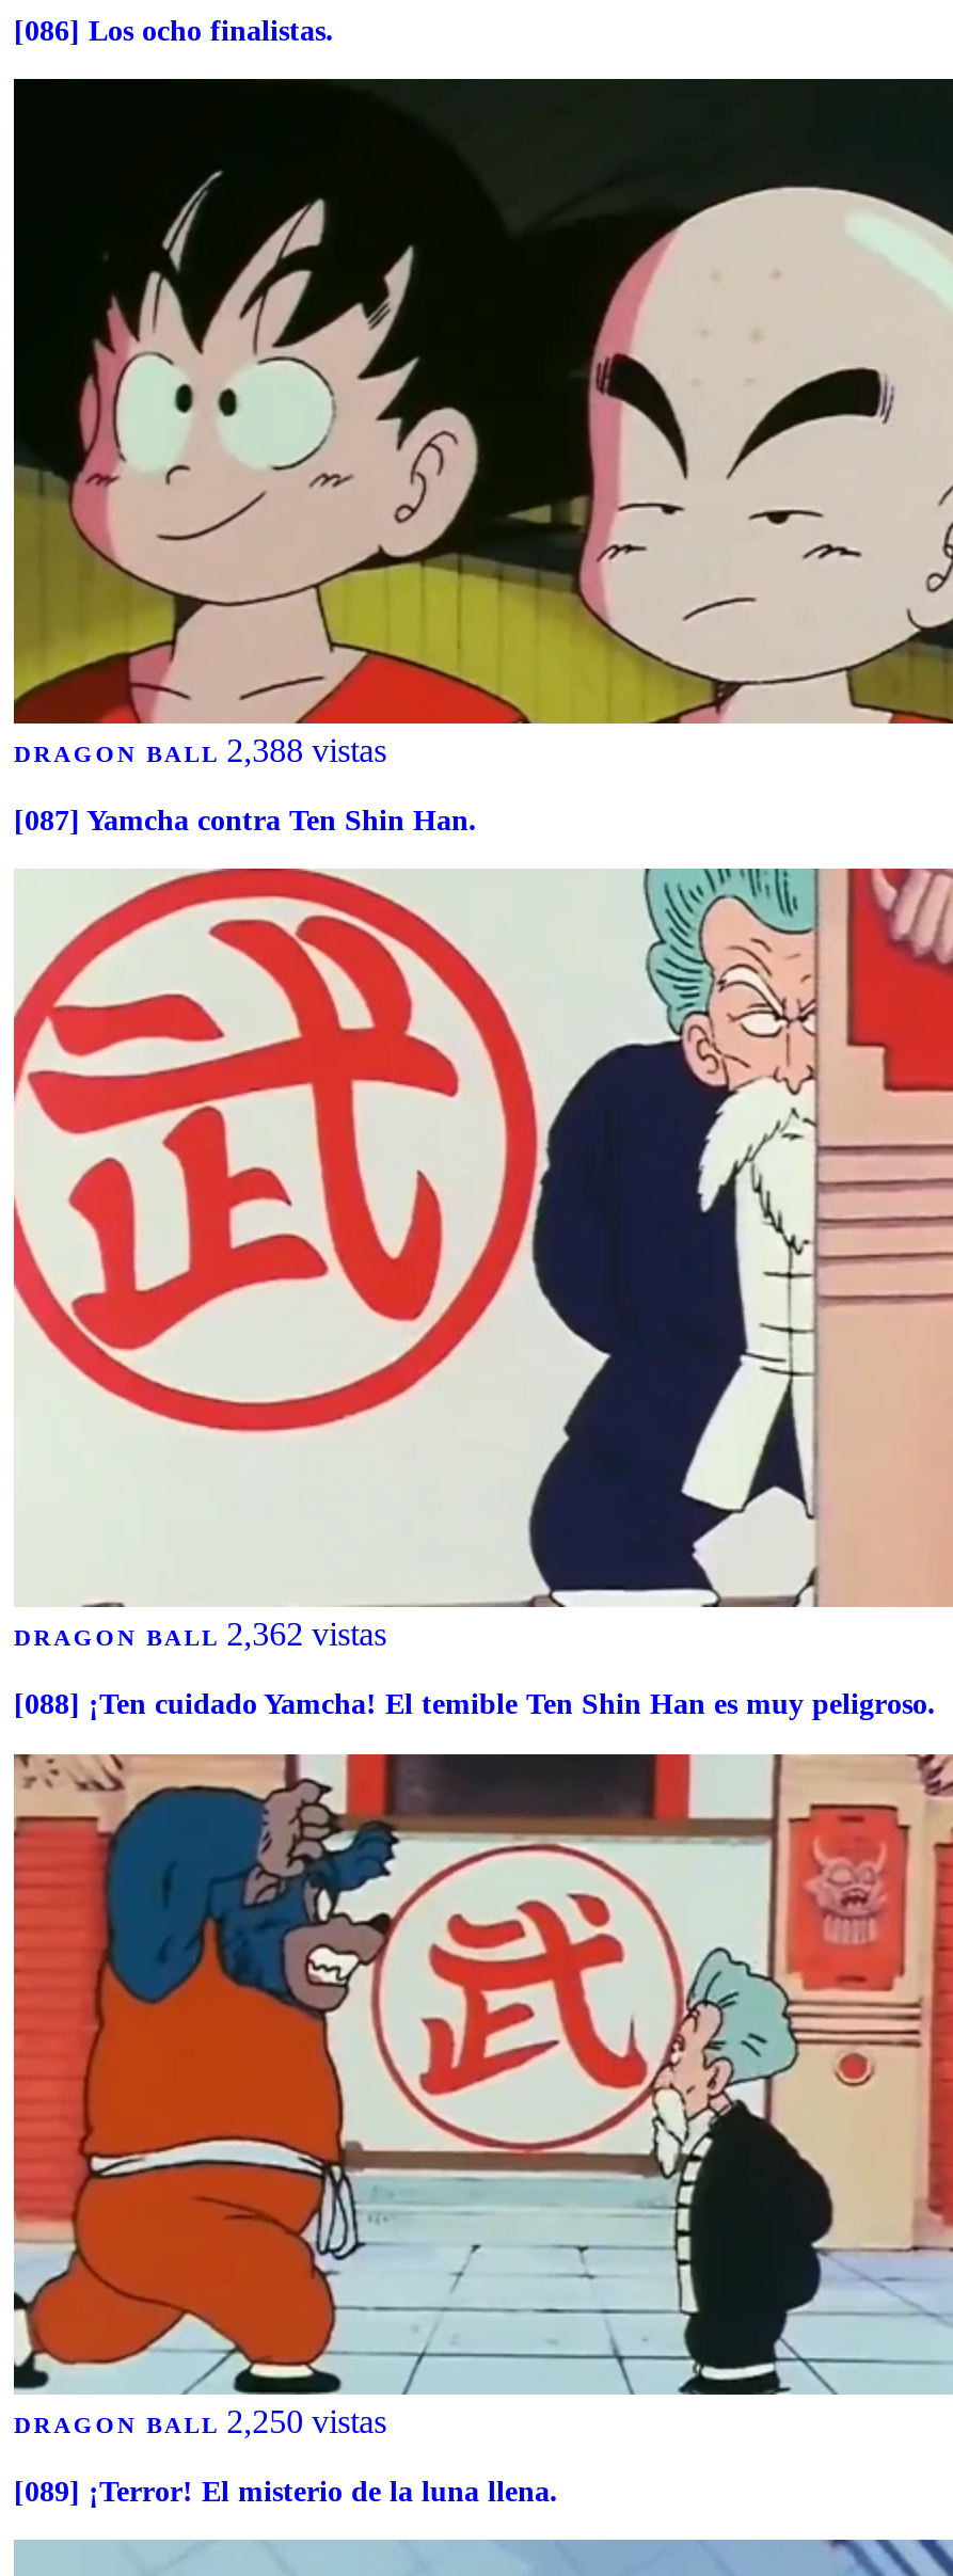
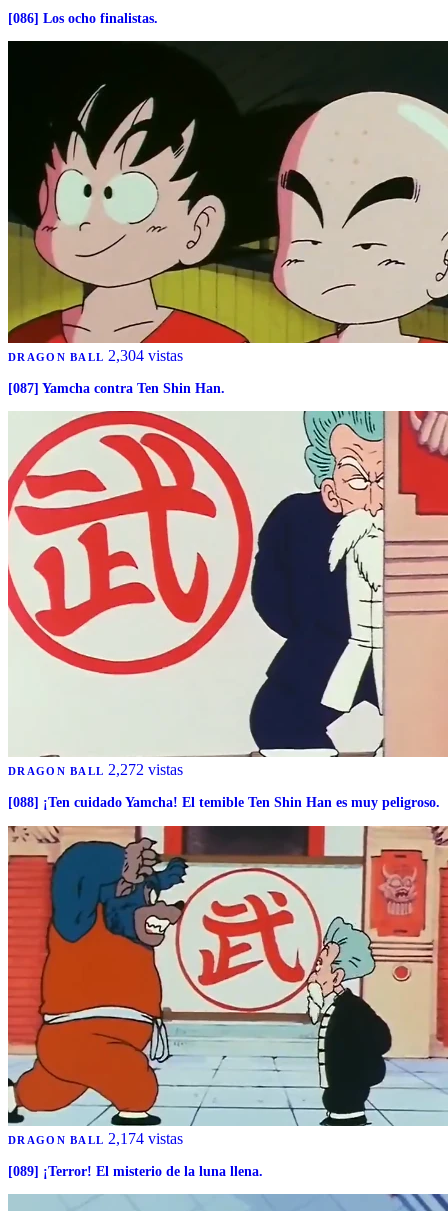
[14,732,387,769] DRAGON BALL 2,388 vistas -> [8,347,183,364] DRAGON BALL 2,304 vistas
[14,1616,387,1653] DRAGON BALL 2,362 vistas -> [8,761,183,778] DRAGON BALL 2,272 vistas
[14,2402,387,2438] DRAGON BALL 2,250 vistas -> [8,1129,183,1146] DRAGON BALL 2,174 vistas

